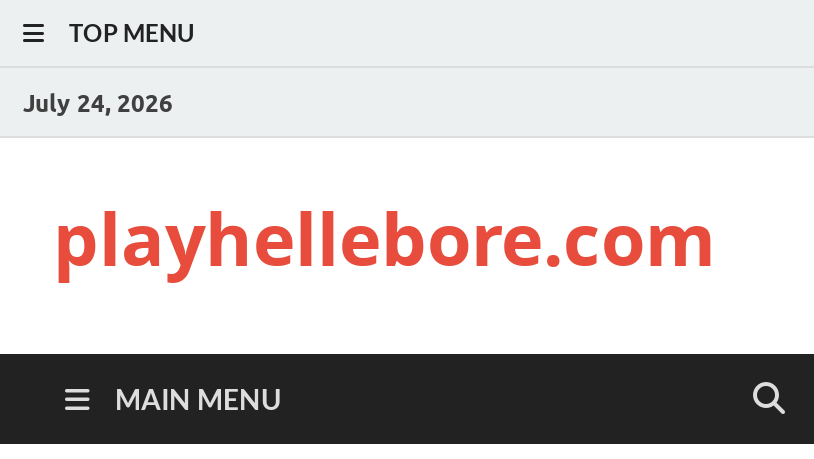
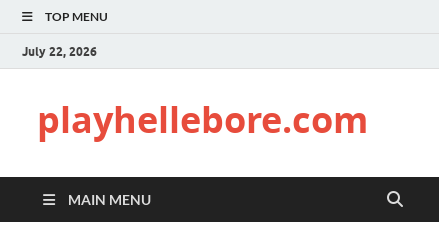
[23,87,173,117] July 24, 2026 -> [22,43,97,58] July 22, 2026

